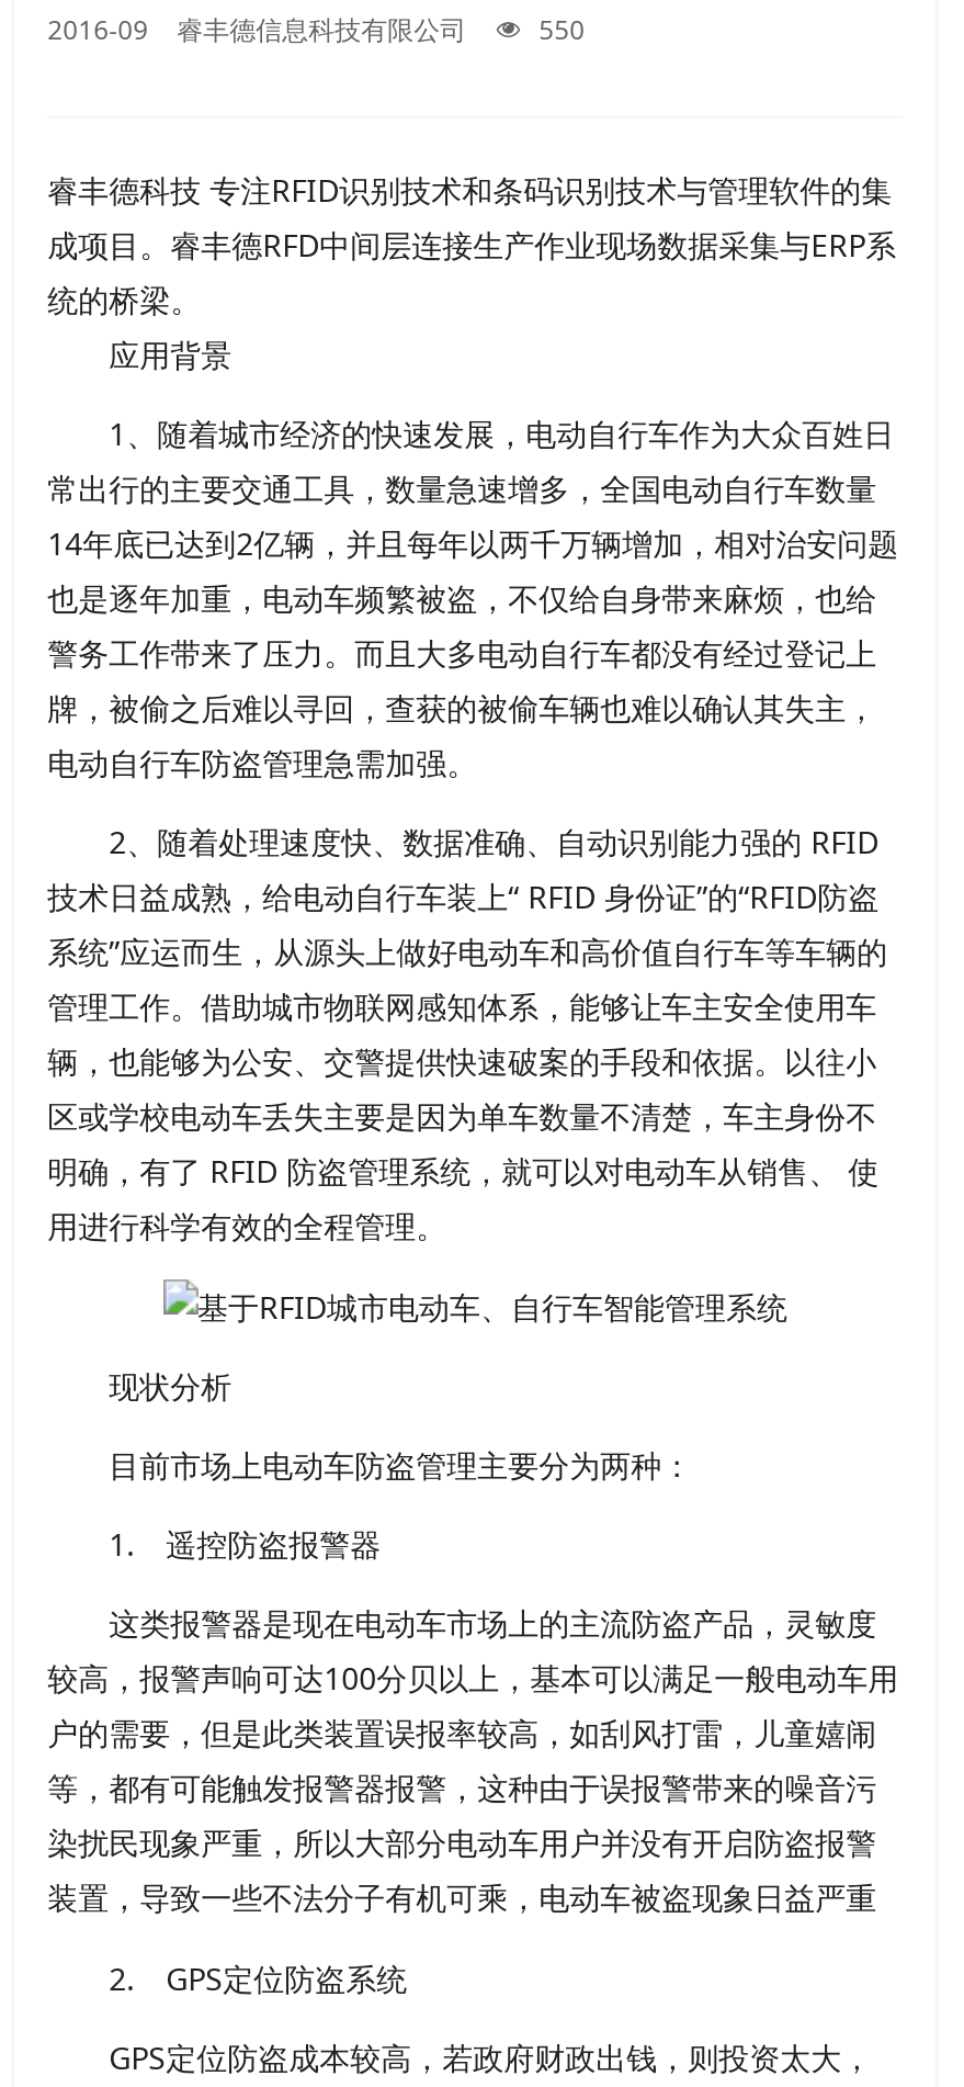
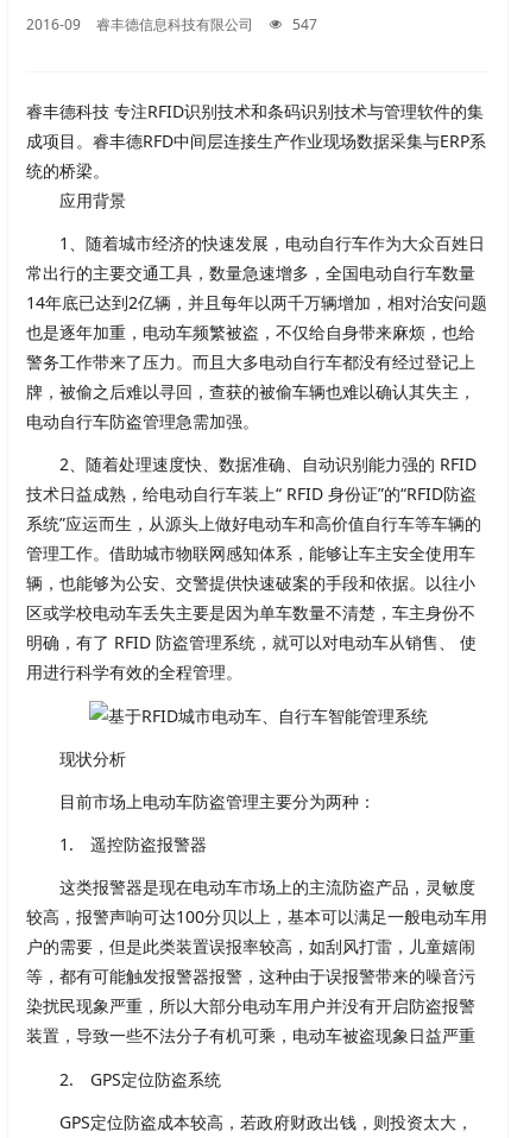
[47,11,585,48] 2016-09 睿丰德信息科技有限公司 550 -> [26,14,317,34] 2016-09 睿丰德信息科技有限公司 547

